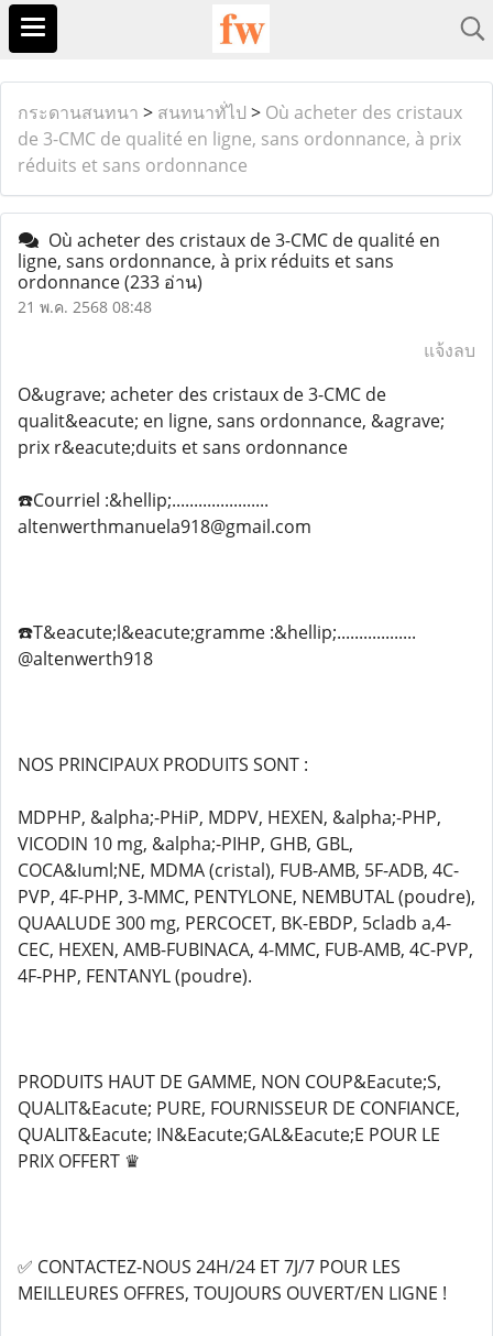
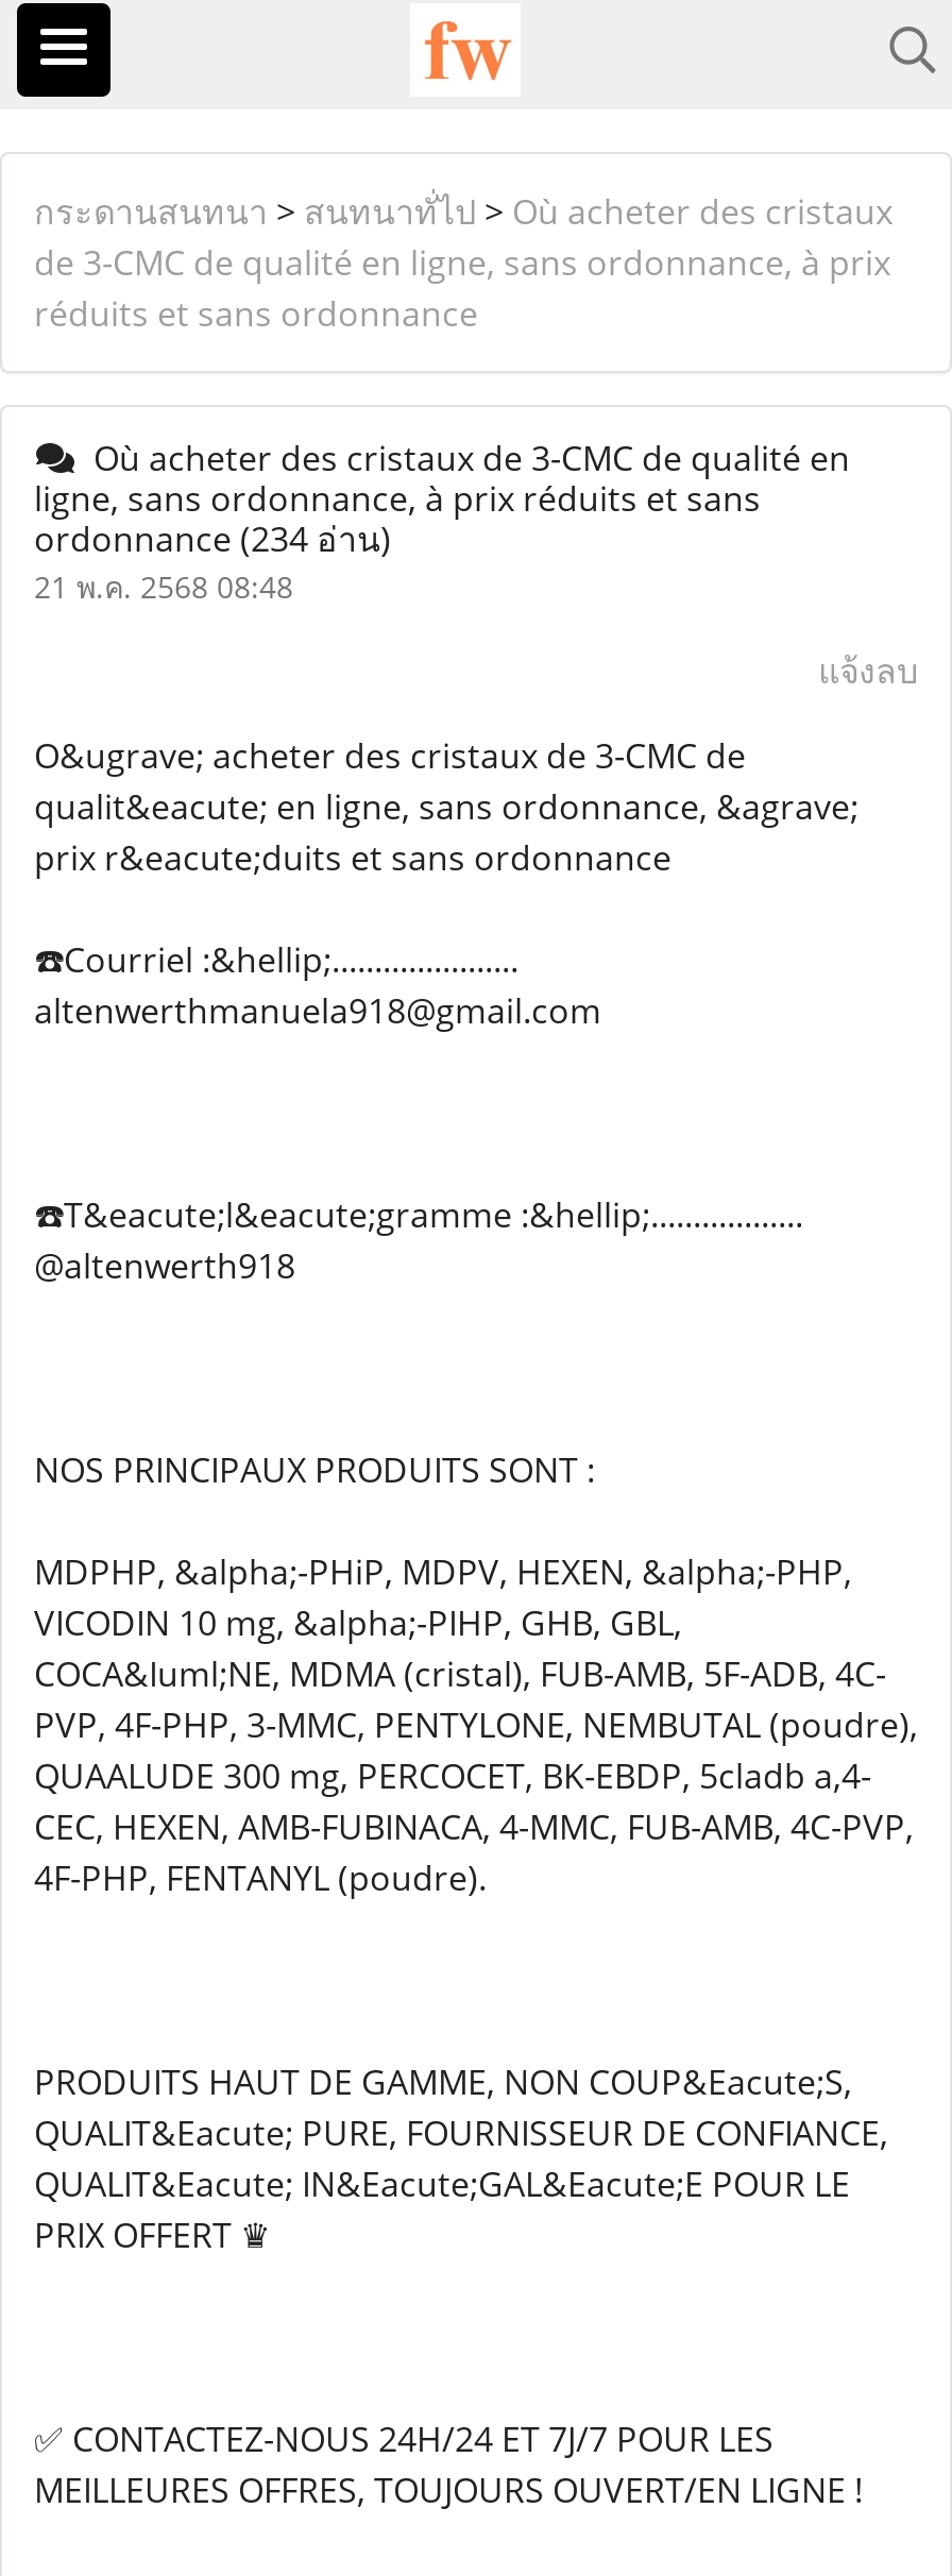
[18,270,202,294] ordonnance (233 อ่าน) -> [34,515,391,562] ordonnance (234 อ่าน)

